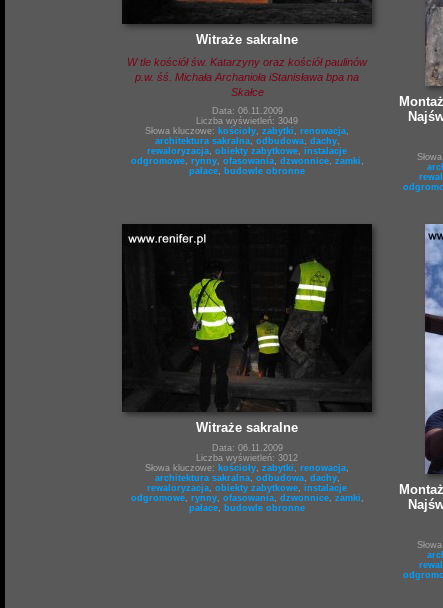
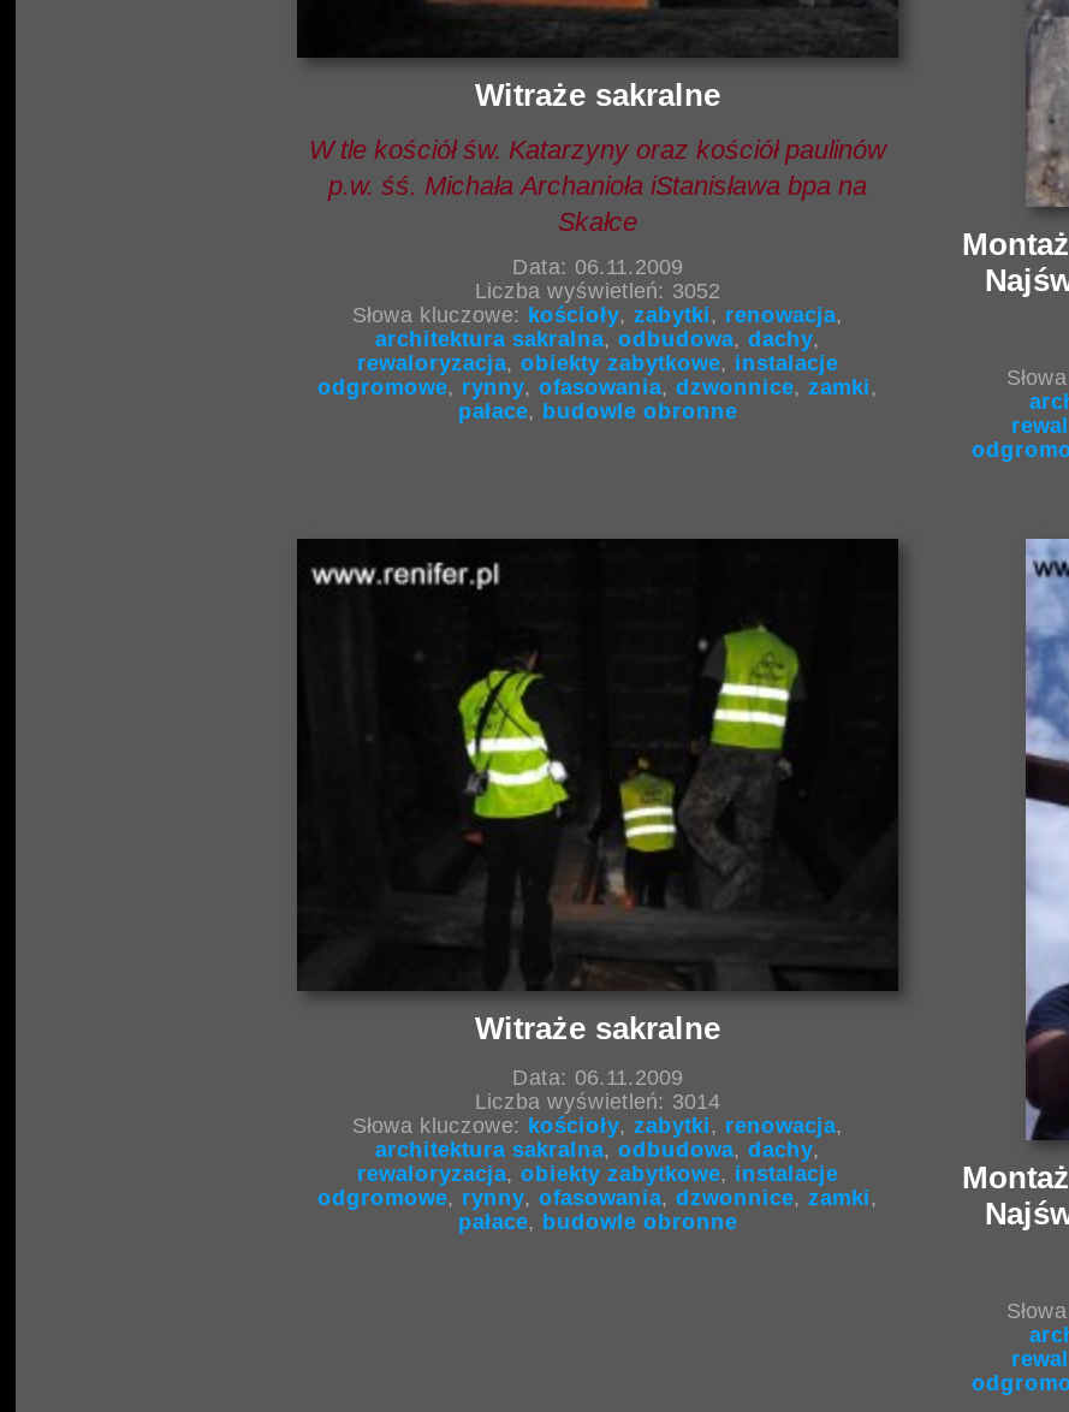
[196,116,298,126] Liczba wyświetleń: 3049 -> [475,280,720,304] Liczba wyświetleń: 3052
[196,453,298,463] Liczba wyświetleń: 3012 -> [475,1089,720,1113] Liczba wyświetleń: 3014

